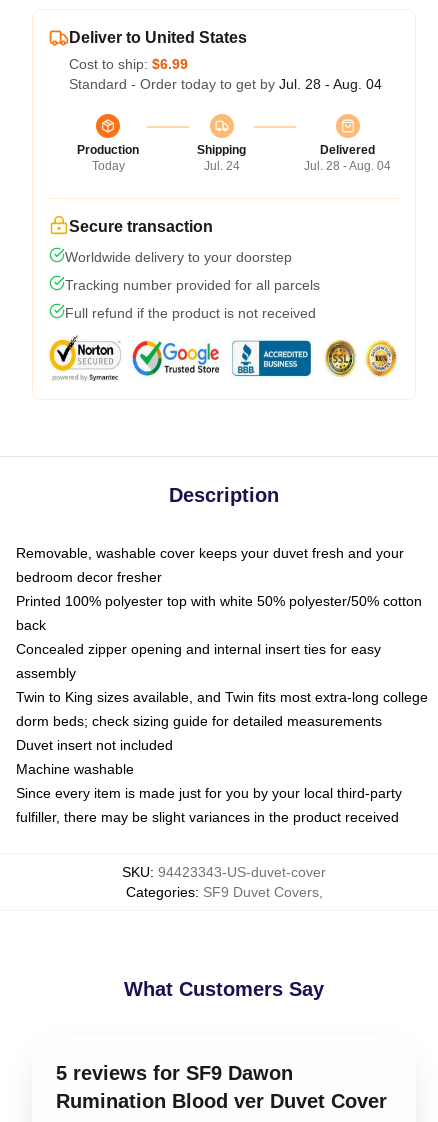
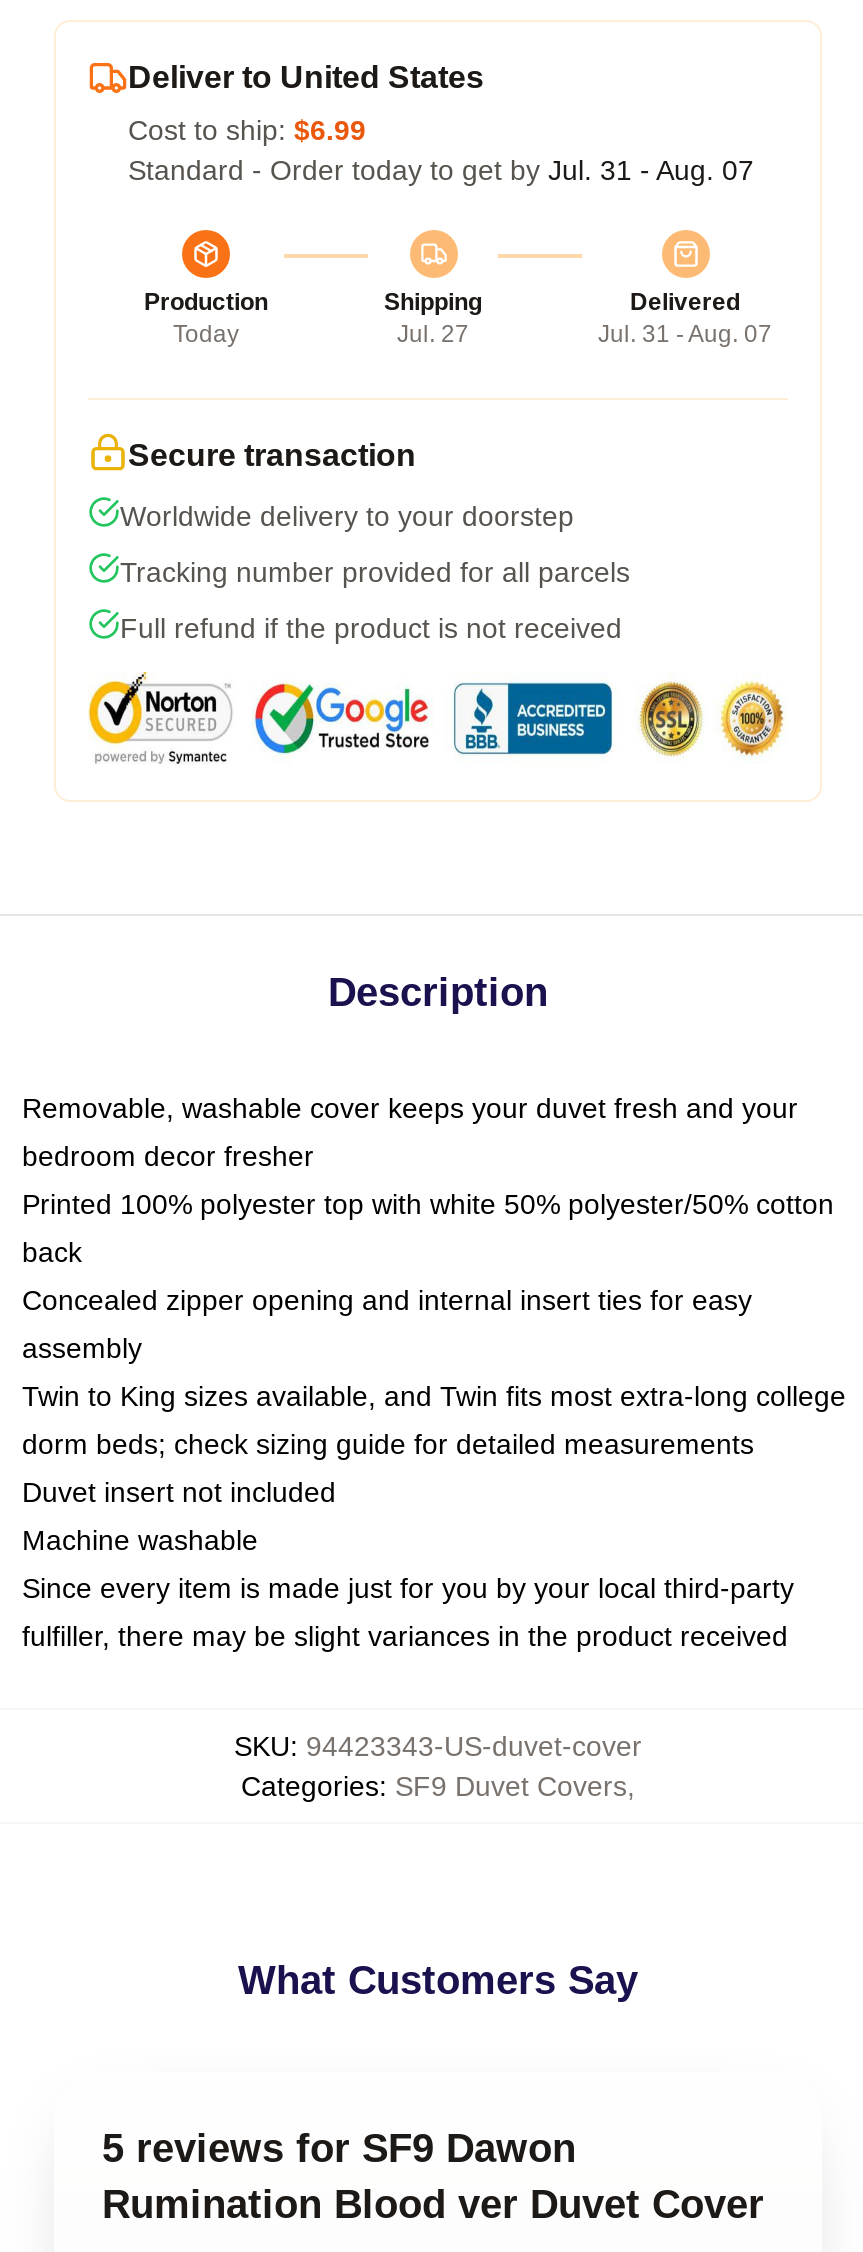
[69,76,382,92] Standard - Order today to get by Jul. 28 - Aug. 04 -> [128,153,754,185] Standard - Order today to get by Jul. 31 - Aug. 07
[203,159,239,173] Jul. 24 -> [397,319,469,347] Jul. 27
[304,159,391,173] Jul. 28 - Aug. 04 -> [598,319,772,347] Jul. 31 - Aug. 07

